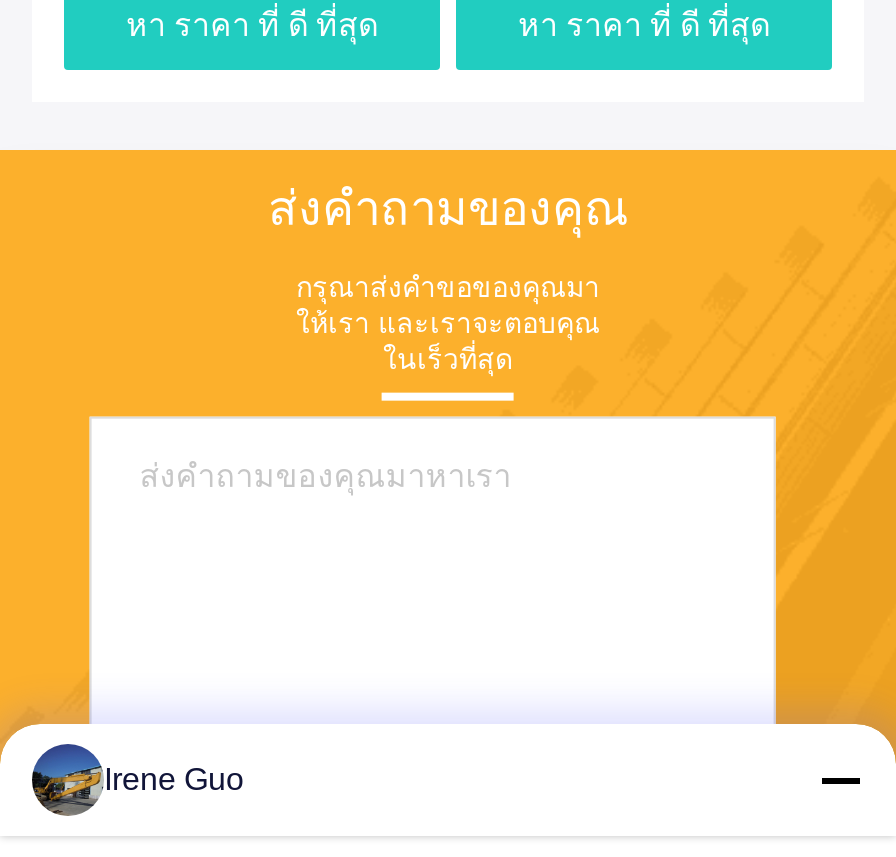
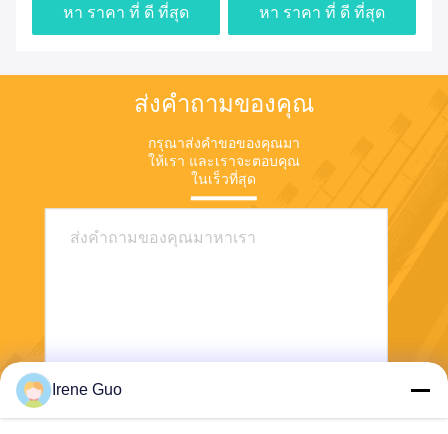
[30,742,98,818] [image] -> [16,372,49,408] [image]

